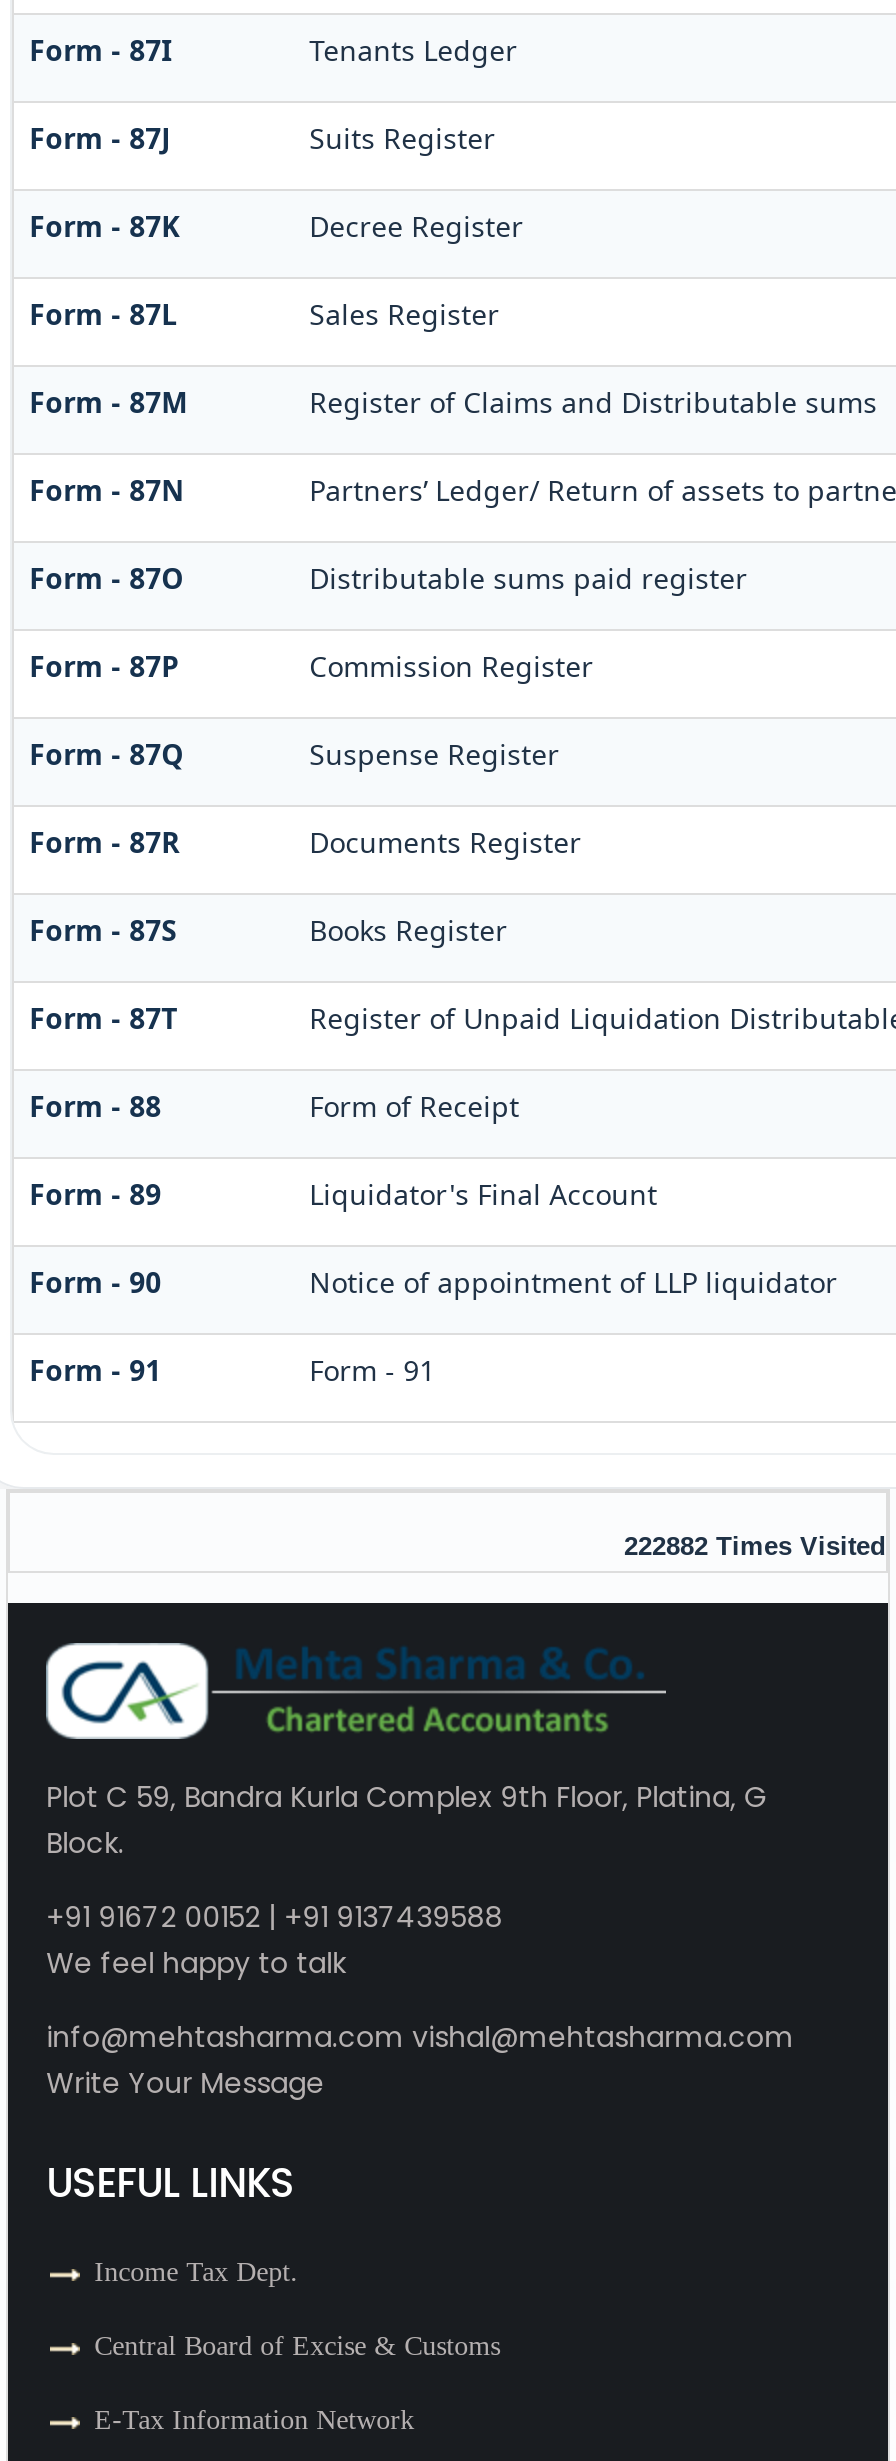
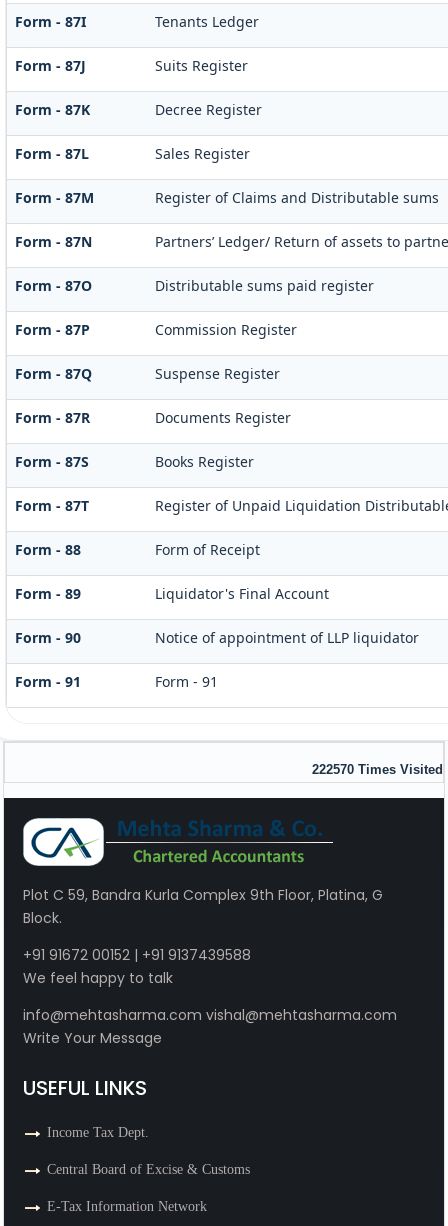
[624,1531,886,1561] 222882 Times Visited -> [312,762,443,777] 222570 Times Visited

